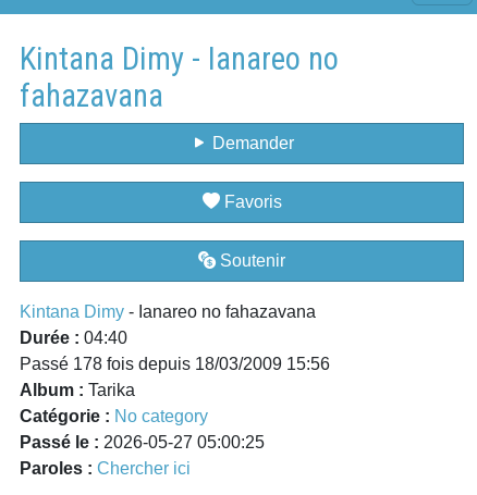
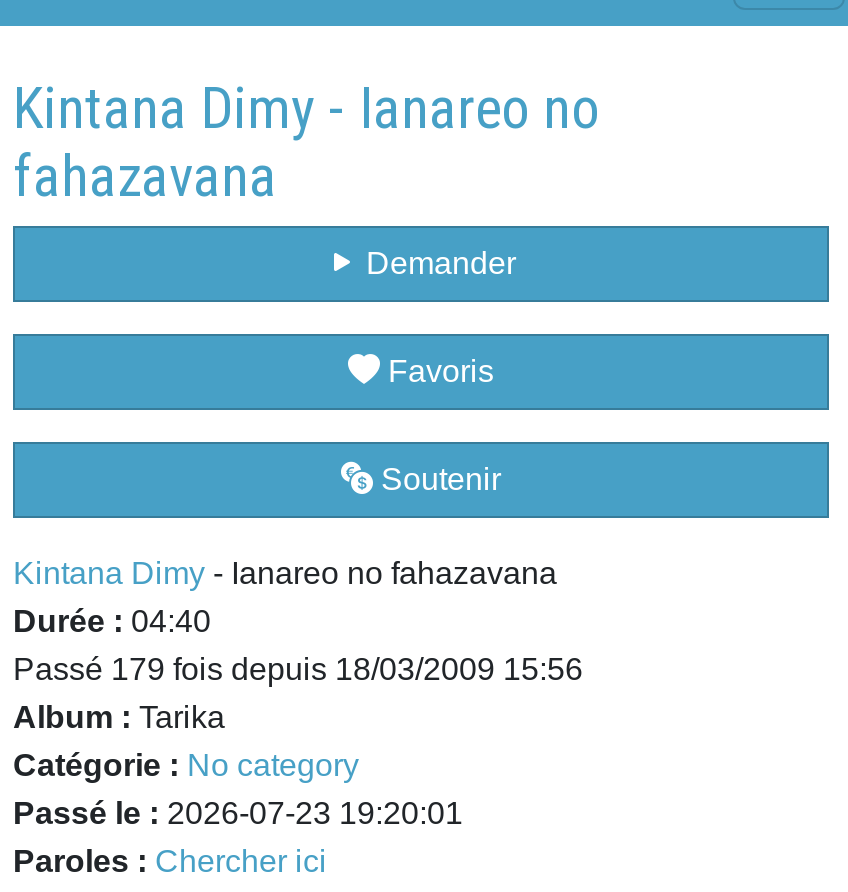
[20,355,330,373] Passé 178 fois depuis 18/03/2009 15:56 -> [13,652,583,686] Passé 179 fois depuis 18/03/2009 15:56
[20,433,265,452] Passé le : 2026-05-27 05:00:25 -> [13,796,463,830] Passé le : 2026-07-23 19:20:01

